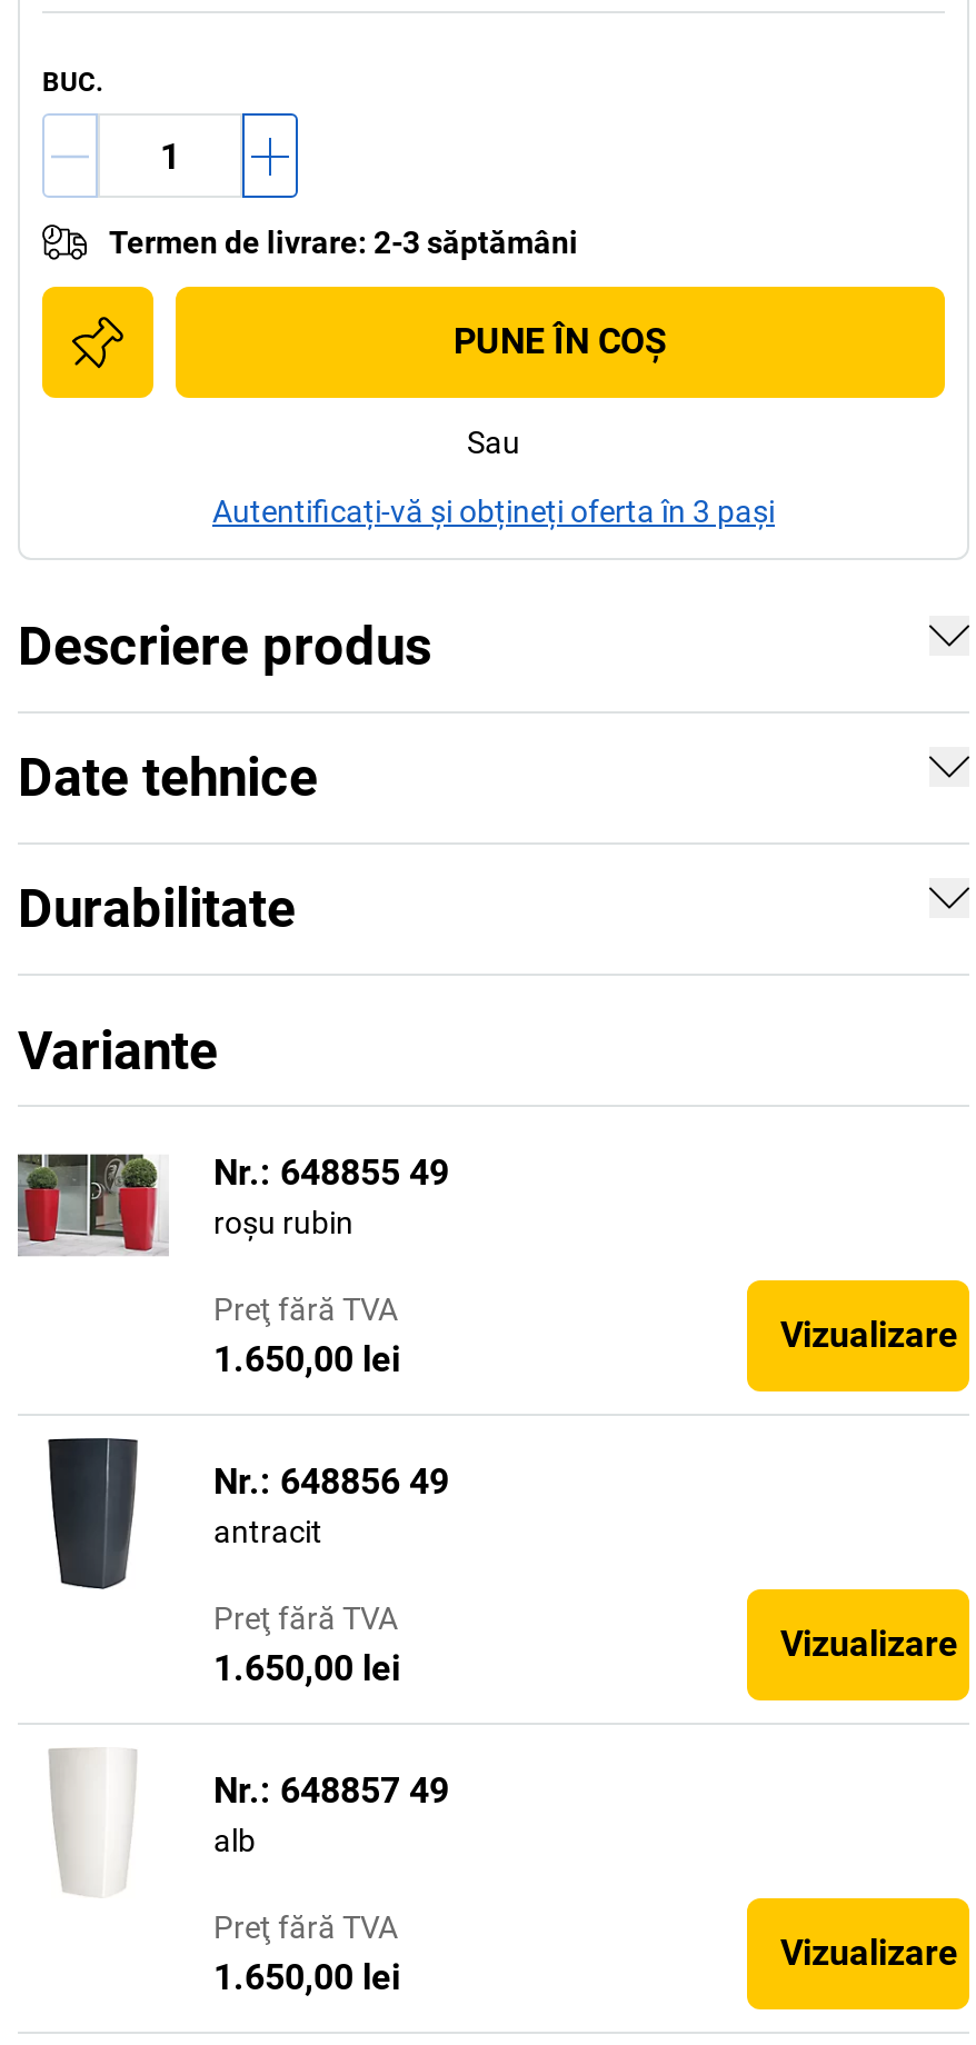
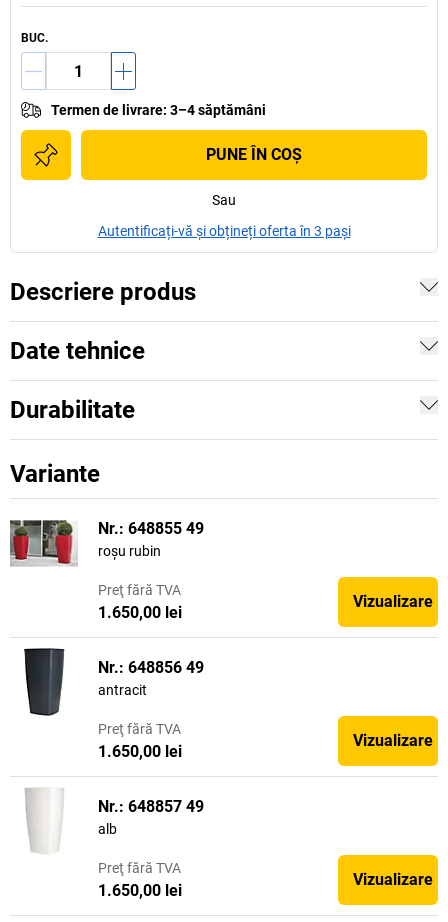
[109,225,578,260] Termen de livrare: 2-3 săptămâni -> [51,102,266,118] Termen de livrare: 3–4 săptămâni

